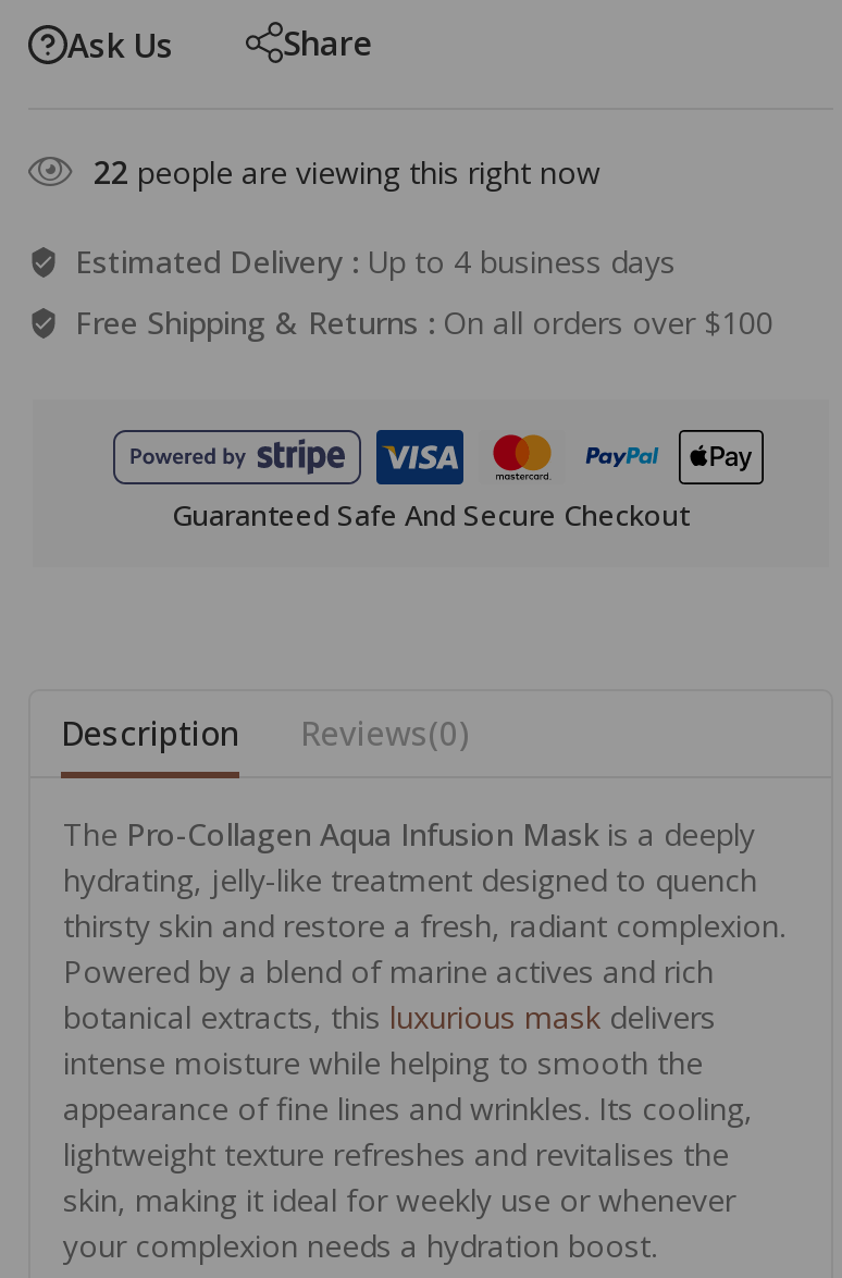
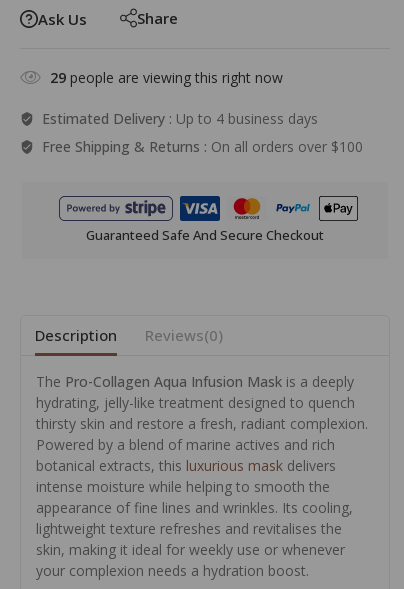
[94,152,600,193] 22 people are viewing this right now -> [50,68,283,87] 29 people are viewing this right now

